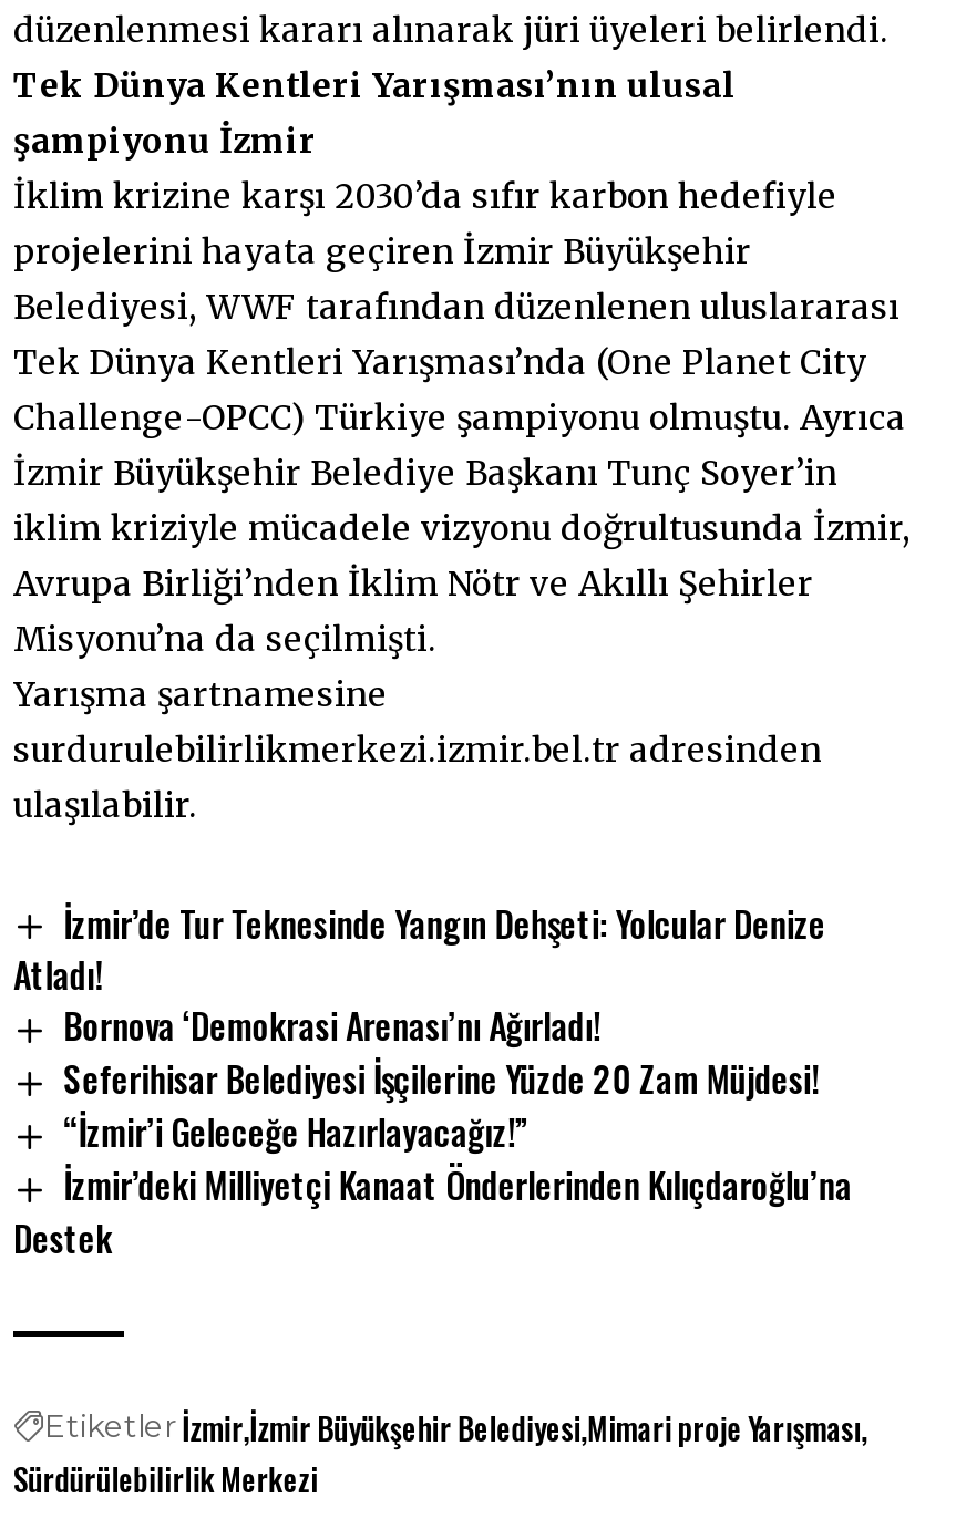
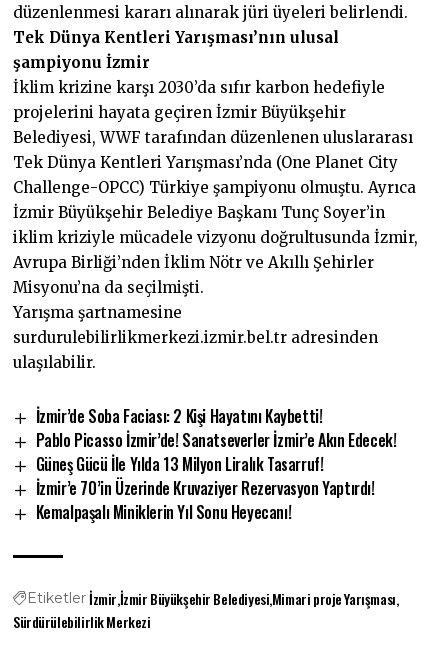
[13,896,852,1264] İzmir’de Tur Teknesinde Yangın Dehşeti: Yolcular Denize | Atladı! | Bornova ‘Demokrasi Arenası’nı Ağırladı! | Seferihisar Belediyesi İşçilerine Yüzde 20 Zam Müjdesi! | “İzmir’i Geleceğe Hazırlayacağız!” | İzmir’deki Milliyetçi Kanaat Önderlerinden Kılıçdaroğlu’na | Destek -> [36,404,396,524] İzmir’de Soba Faciası: 2 Kişi Hayatını Kaybetti! | Pablo Picasso İzmir’de! Sanatseverler İzmir’e Akın Edecek! | Güneş Gücü İle Yılda 13 Milyon Liralık Tasarruf! | İzmir’e 70’in Üzerinde Kruvaziyer Rezervasyon Yaptırdı! | Kemalpaşalı Miniklerin Yıl Sonu Heyecanı!

